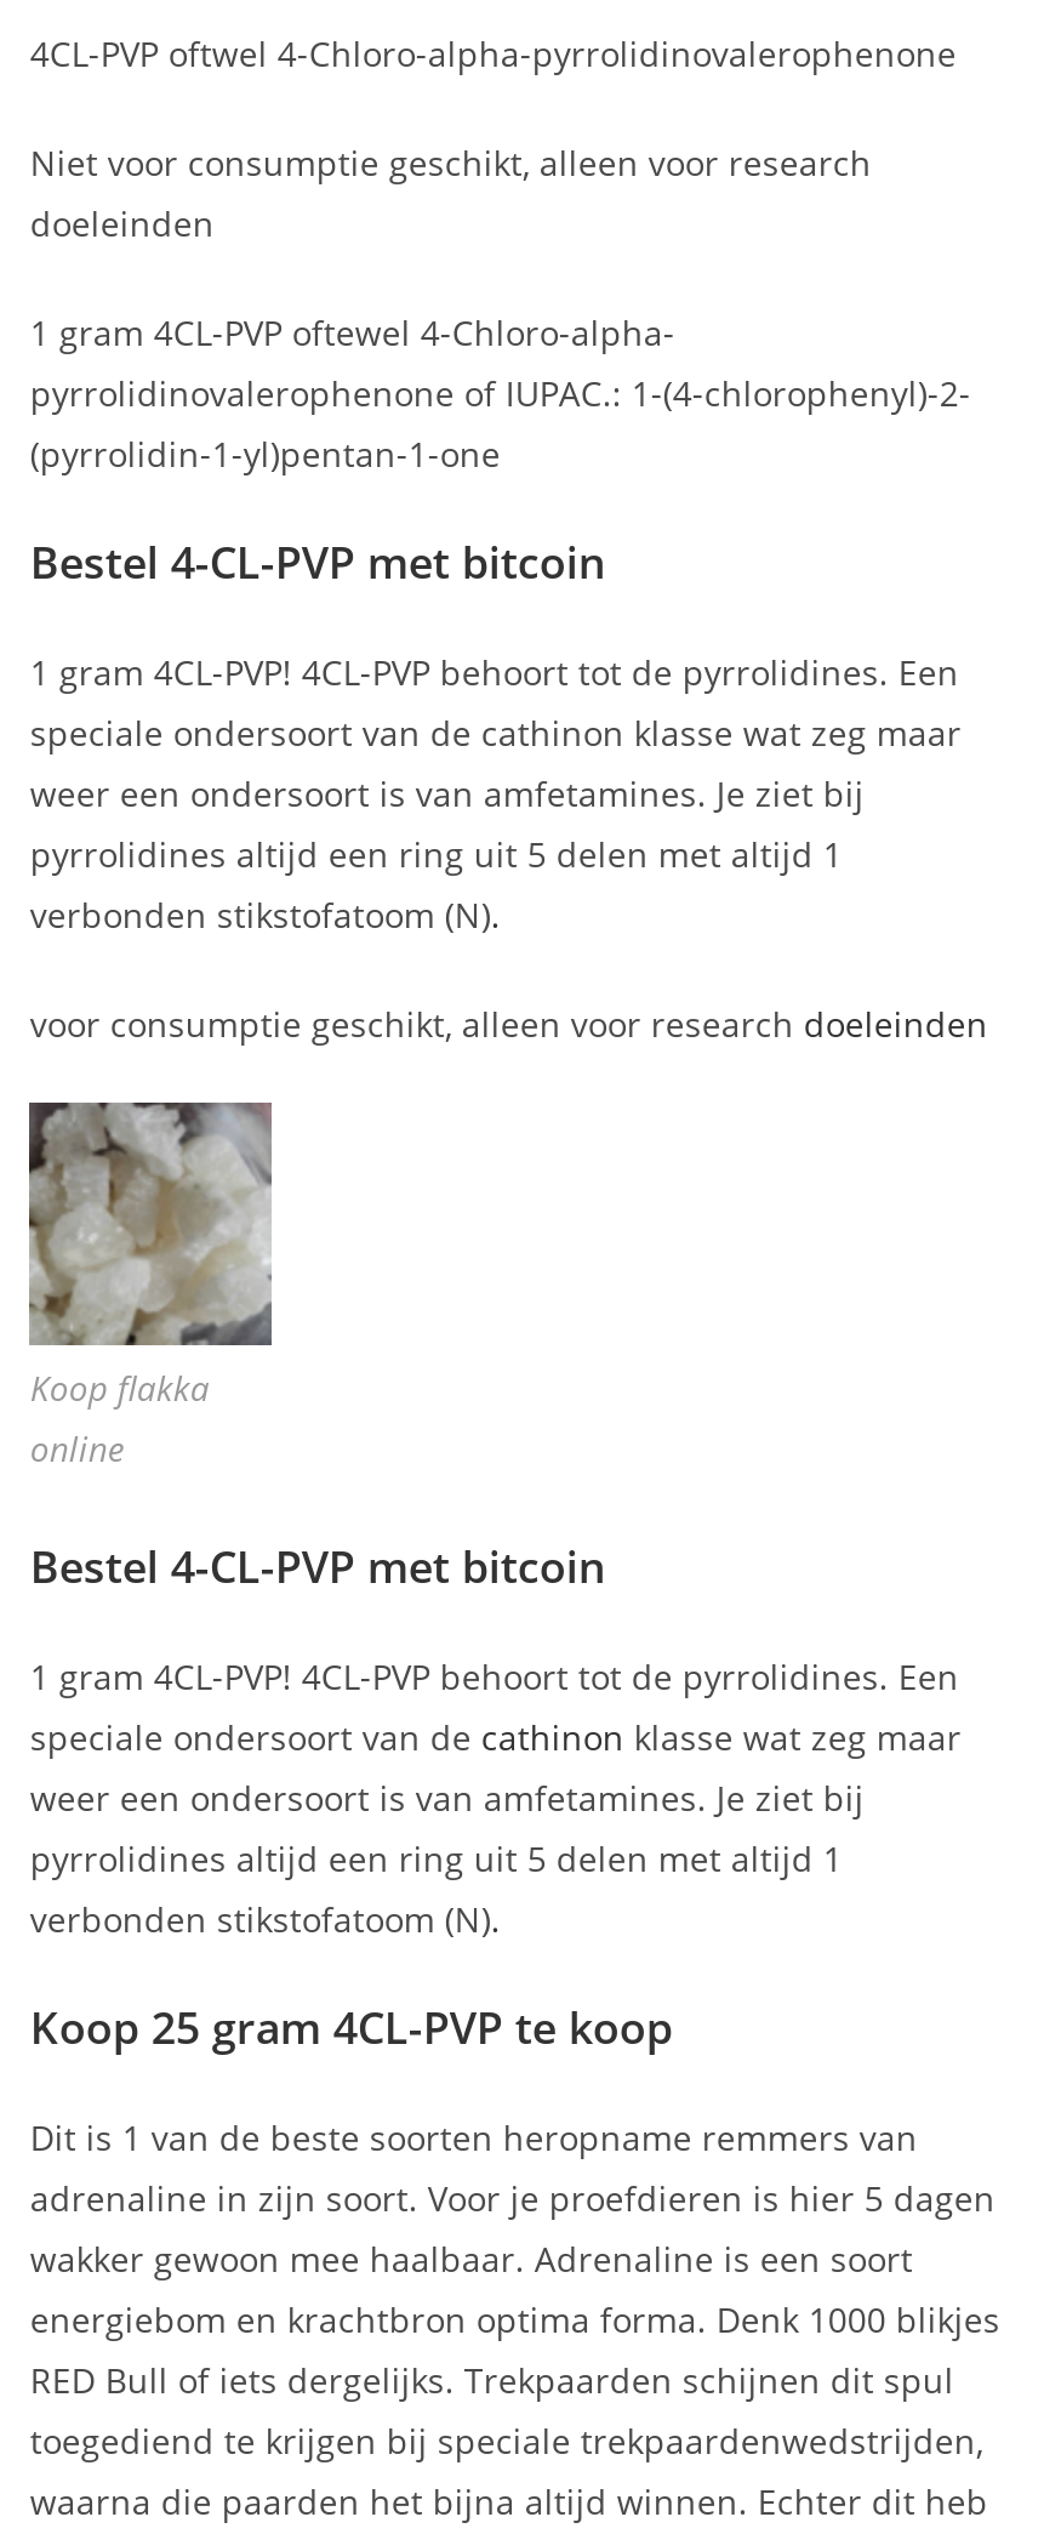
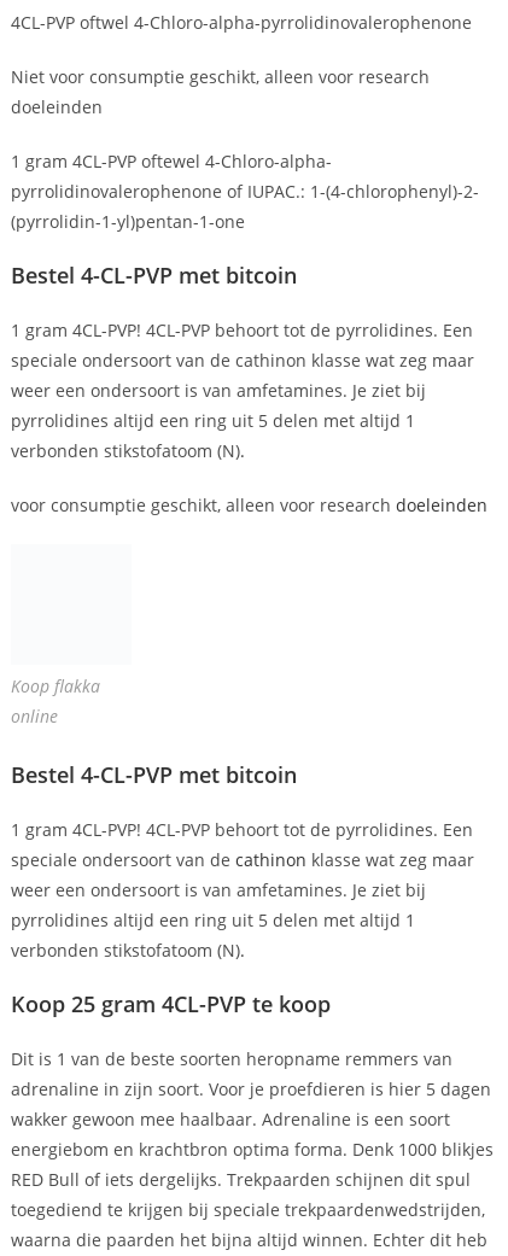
[27,1100,274,1348] [image] -> none

